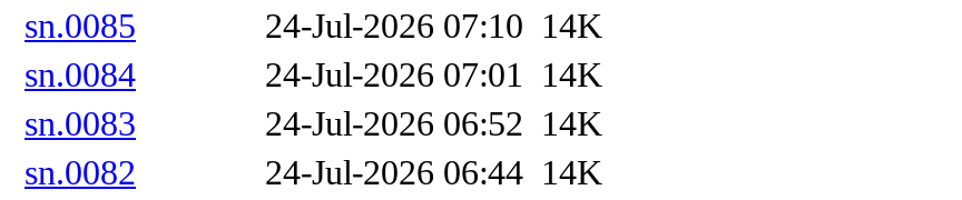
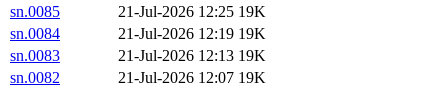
[265,8,603,45] 24-Jul-2026 07:10 14K -> [118,3,266,20] 21-Jul-2026 12:25 19K
[265,56,603,94] 24-Jul-2026 07:01 14K -> [118,25,266,42] 21-Jul-2026 12:19 19K
[265,105,603,143] 24-Jul-2026 06:52 14K -> [118,47,266,64] 21-Jul-2026 12:13 19K
[265,154,603,192] 24-Jul-2026 06:44 14K -> [118,69,266,86] 21-Jul-2026 12:07 19K

